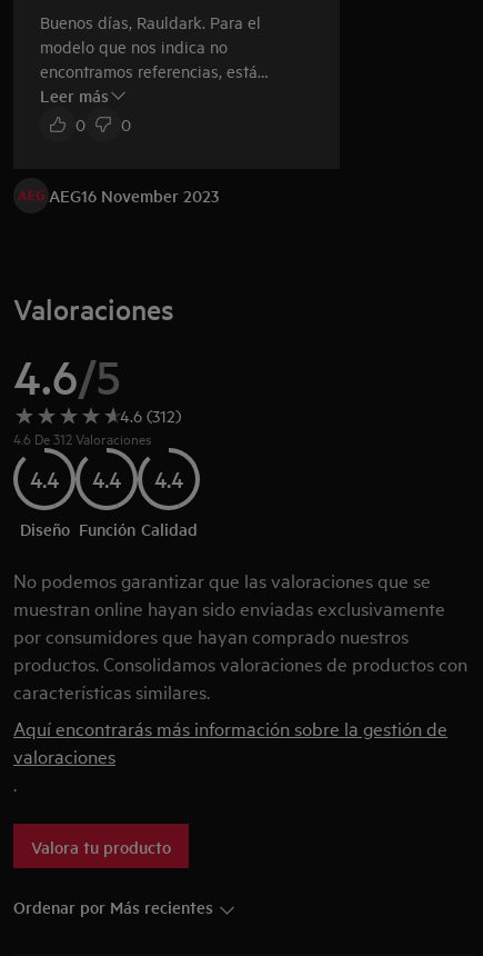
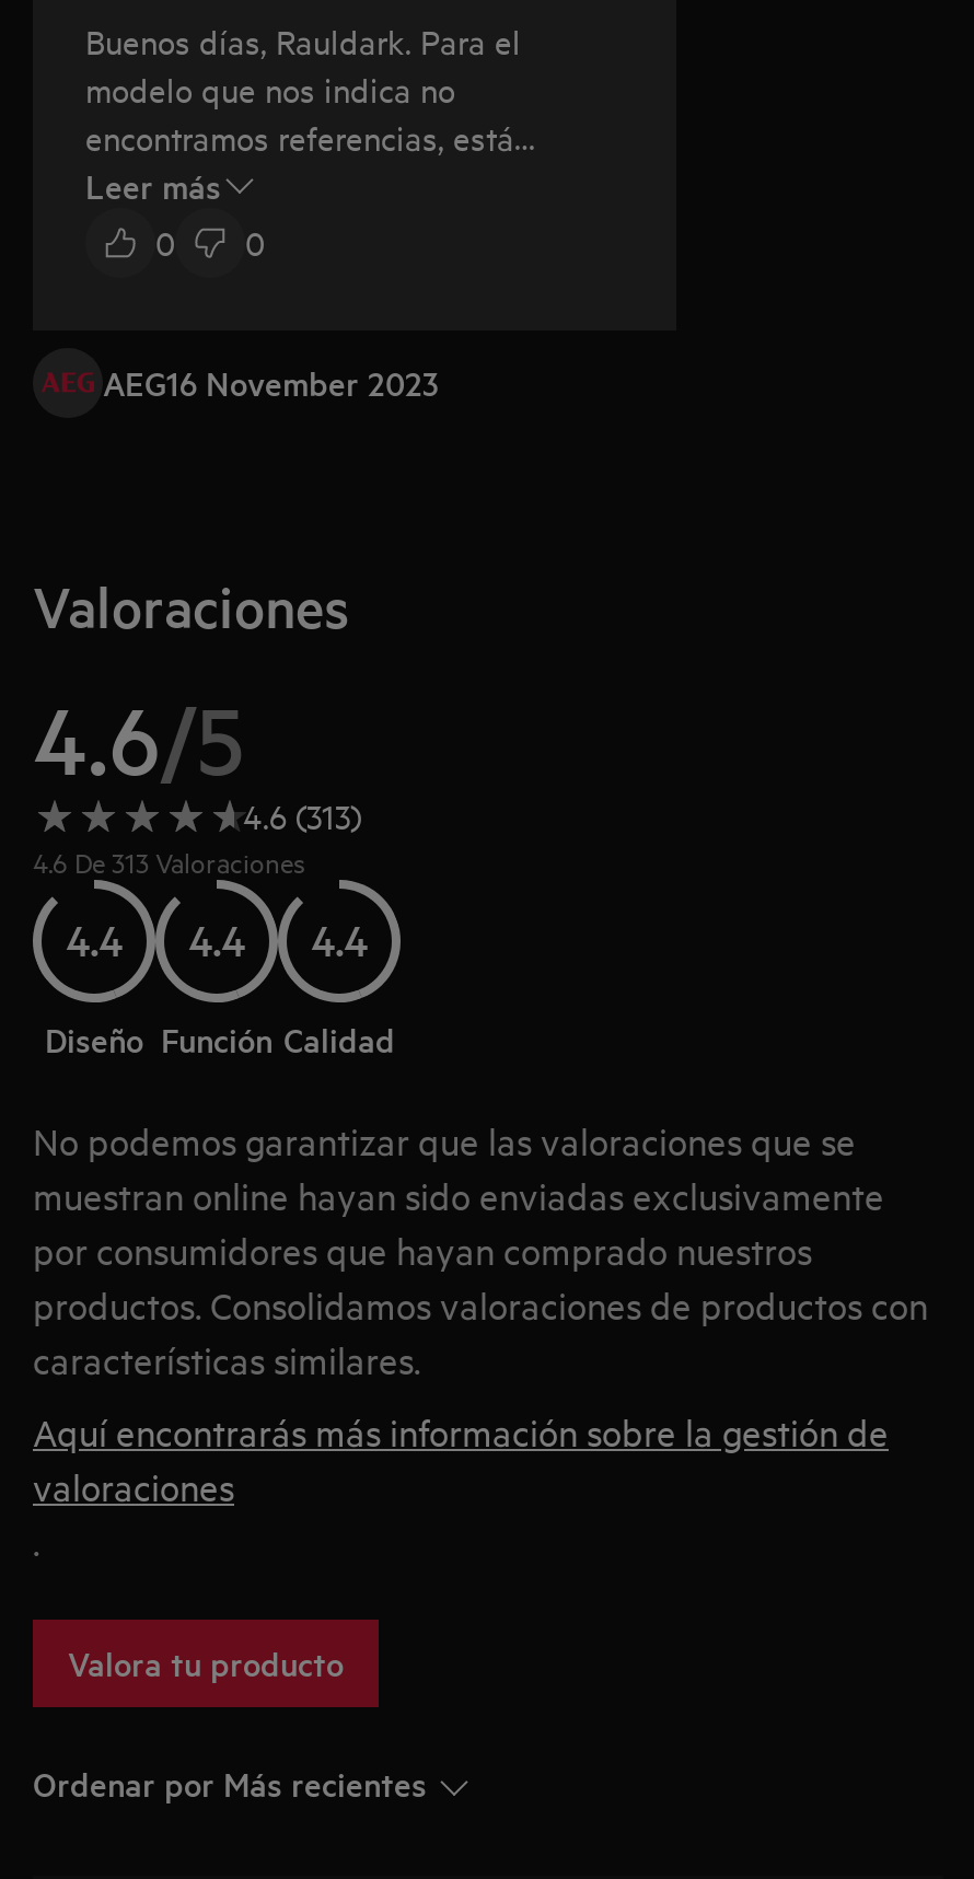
[120,405,181,426] 4.6 (312) -> [243,793,361,835] 4.6 (313)
[13,428,152,448] 4.6 De 312 Valoraciones -> [33,839,306,879] 4.6 De 313 Valoraciones

